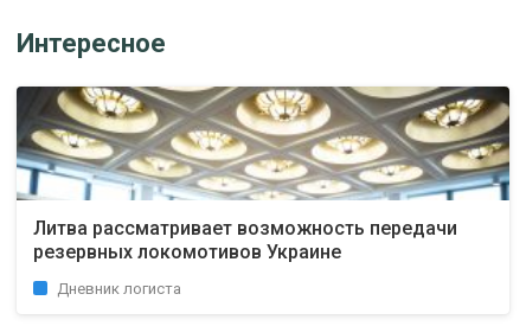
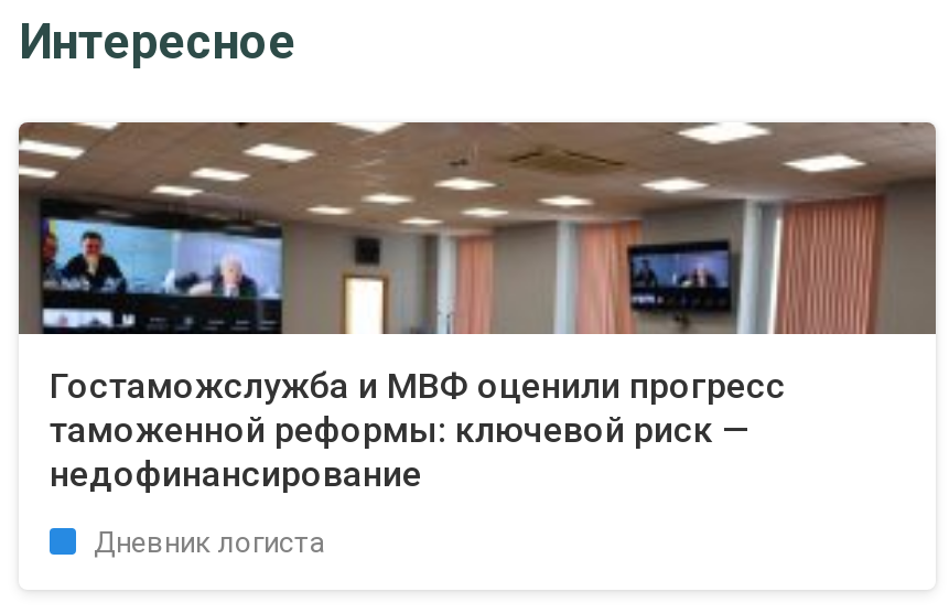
[15,85,511,263] [image] | Литва рассматривает возможность передачи | резервных локомотивов Украине -> [17,120,936,494] [image] | Гостаможслужба и МВФ оценили прогресс | таможенной реформы: ключевой риск — | недофинансирование

